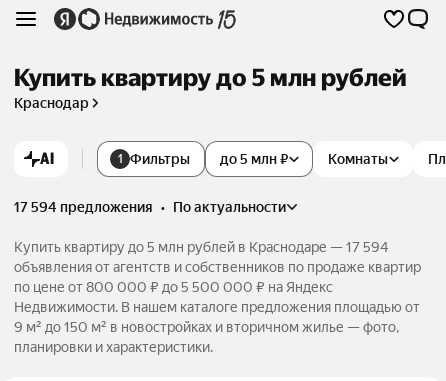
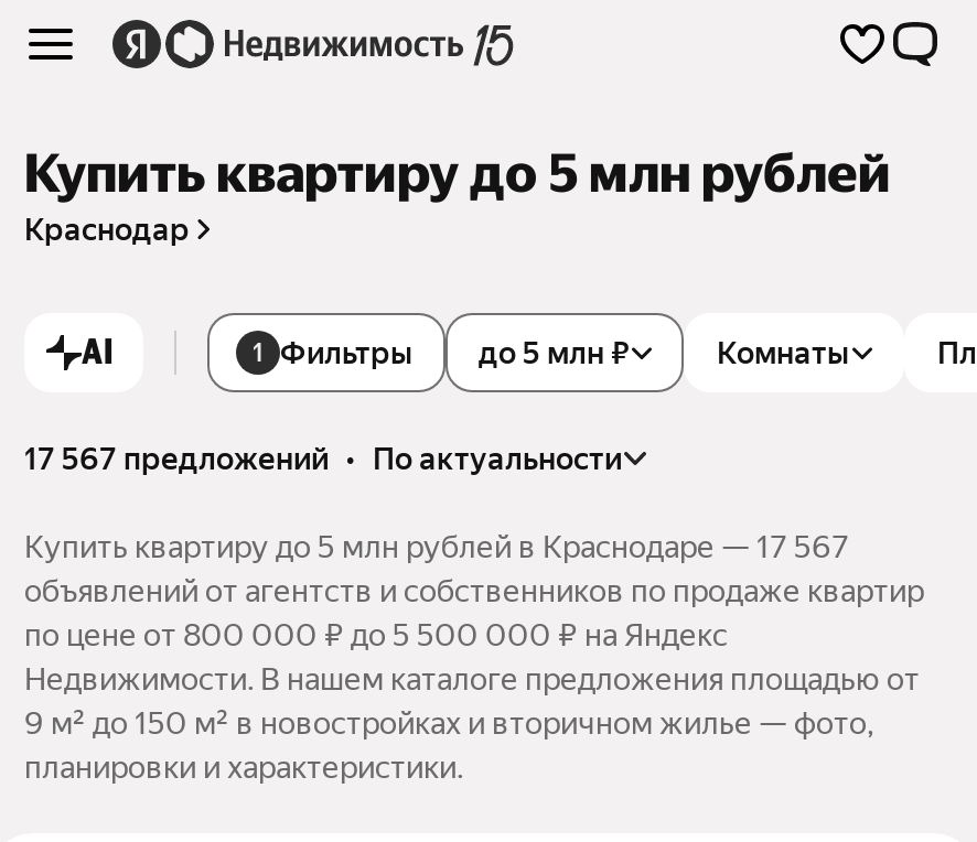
[14,199,286,215] 17 594 предложения • по актуальности -> [24,440,622,476] 17 567 предложений • по актуальности
[14,239,388,255] Купить квартиру до 5 млн рублей в Краснодаре — 17 594 -> [24,529,849,564] Купить квартиру до 5 млн рублей в Краснодаре — 17 567
[14,259,421,275] объявления от агентств и собственников по продаже квартир -> [24,573,924,608] объявлений от агентств и собственников по продаже квартир

